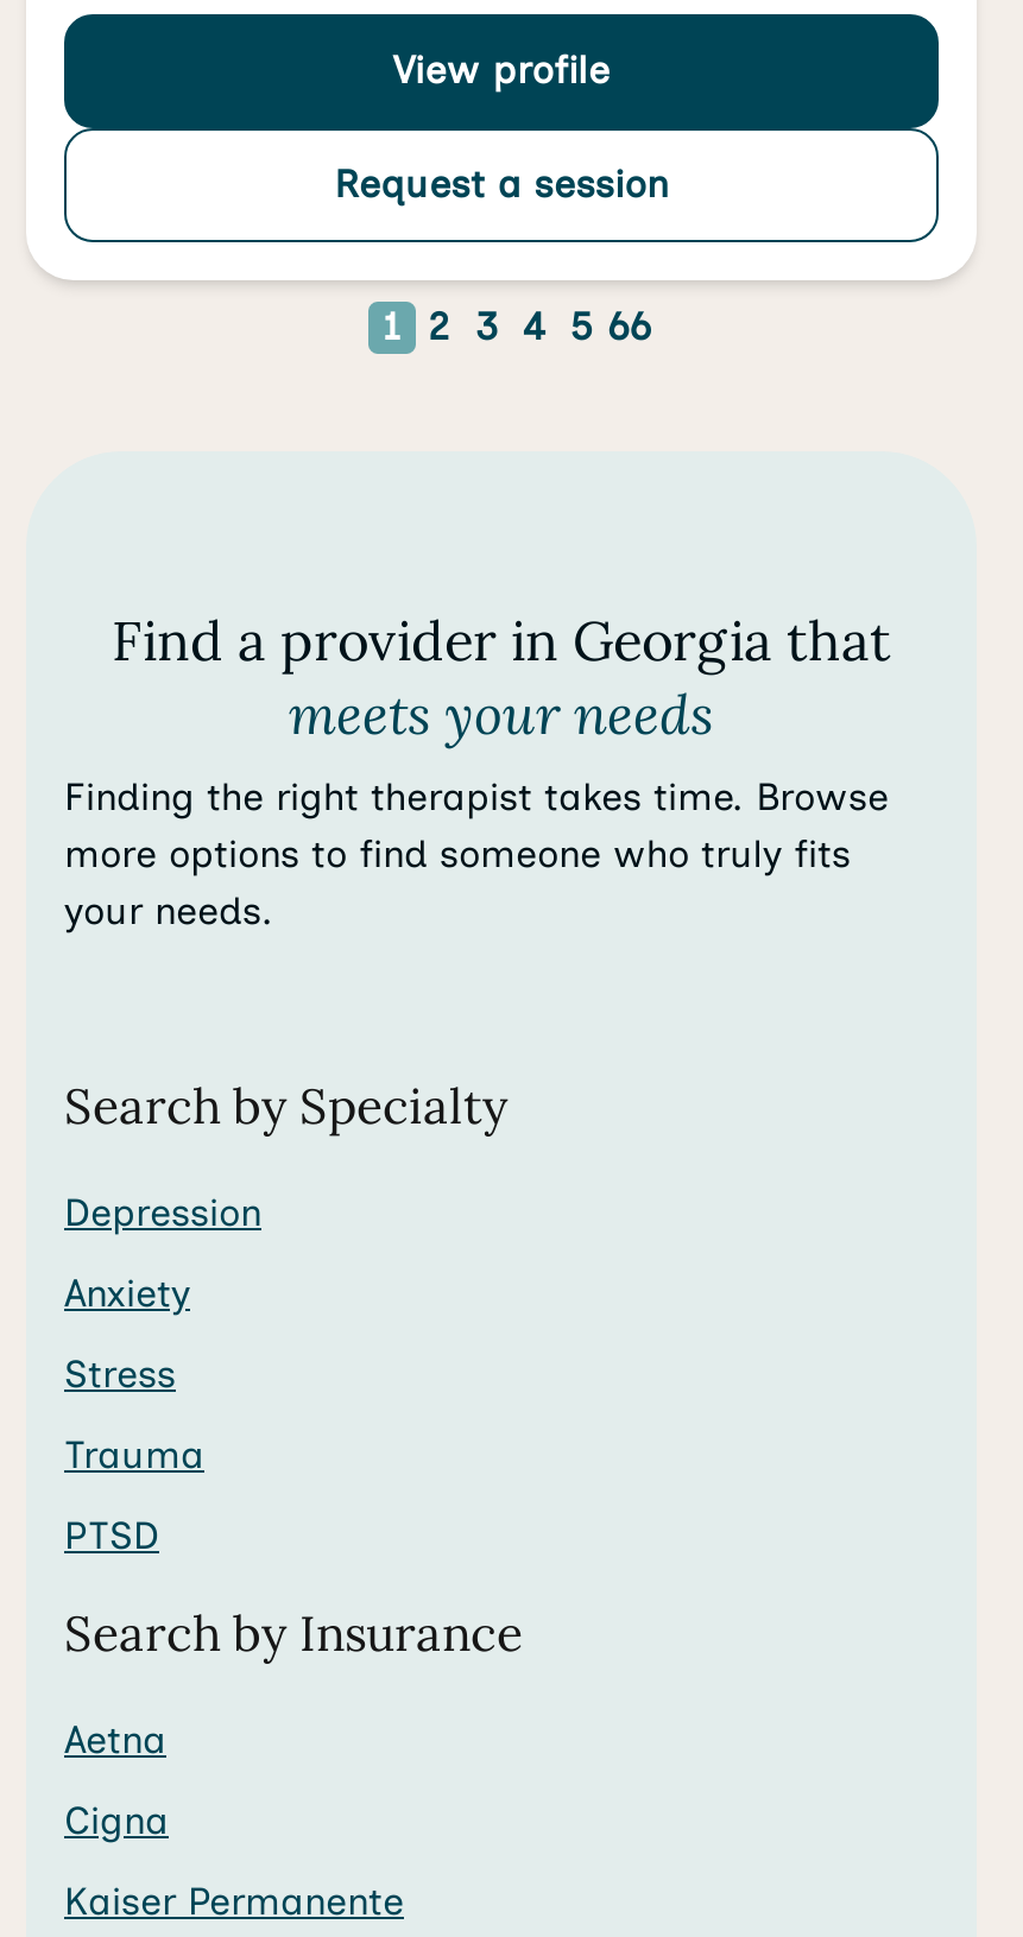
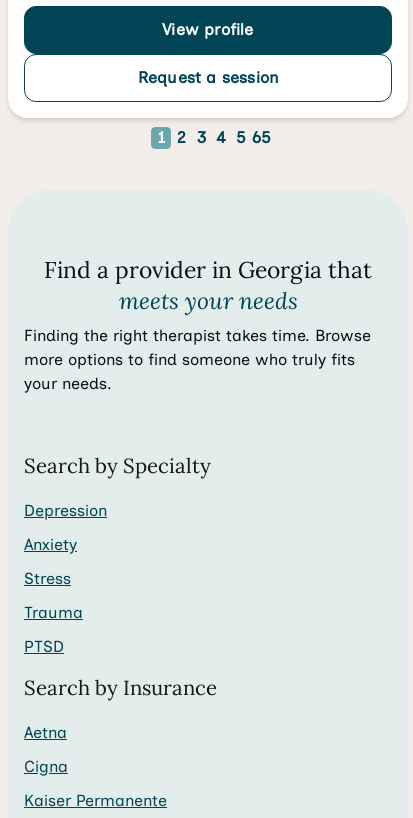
[383,304,652,349] 1 2 3 4 5 66 -> [158,128,272,147] 1 2 3 4 5 65

